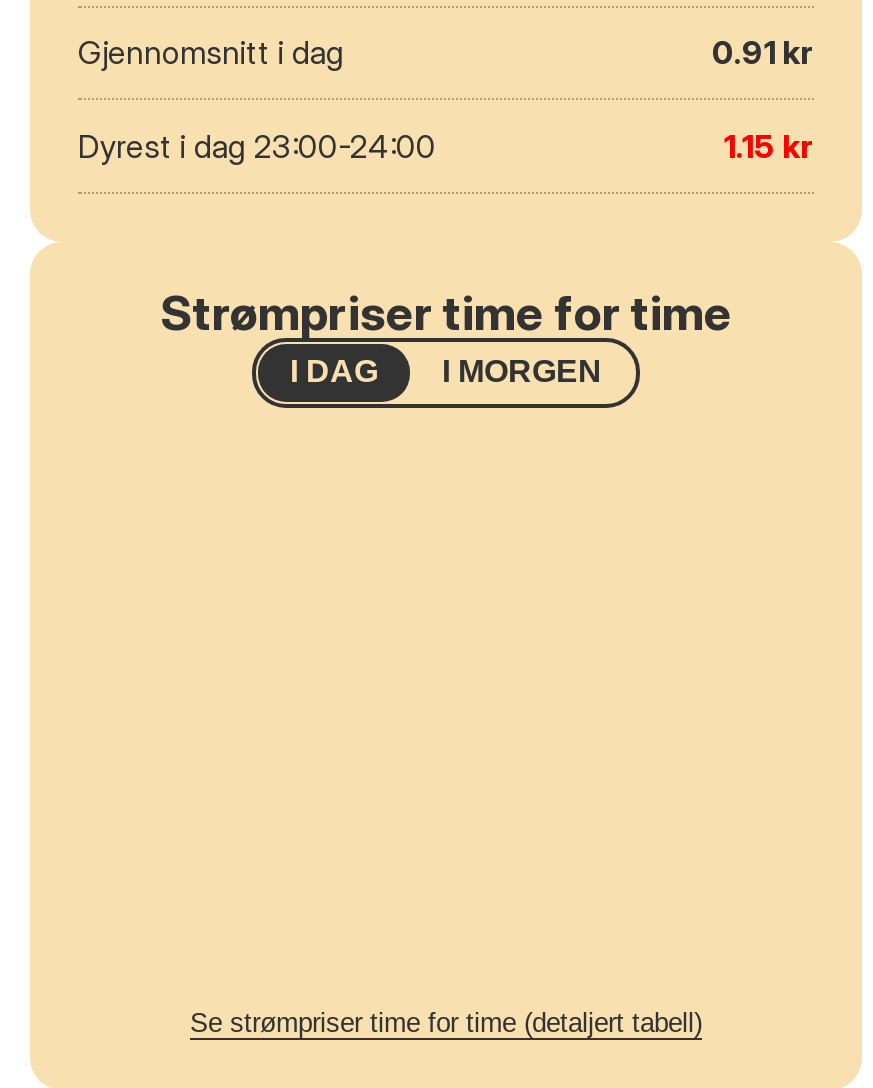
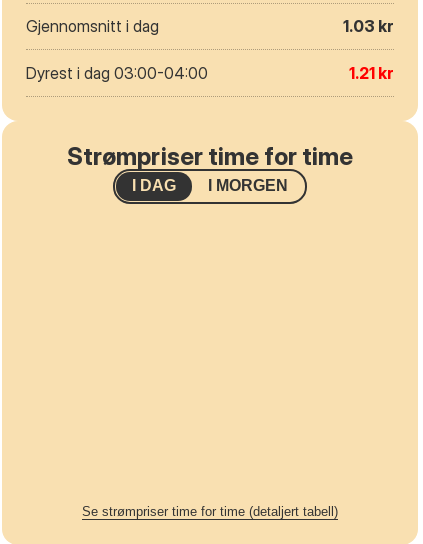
[712,33,814,73] 0.91 kr -> [343,16,394,36] 1.03 kr
[78,126,436,166] Dyrest i dag 23:00-24:00 -> [26,63,208,83] Dyrest i dag 03:00-04:00
[724,126,814,166] 1.15 kr -> [349,63,394,83] 1.21 kr

